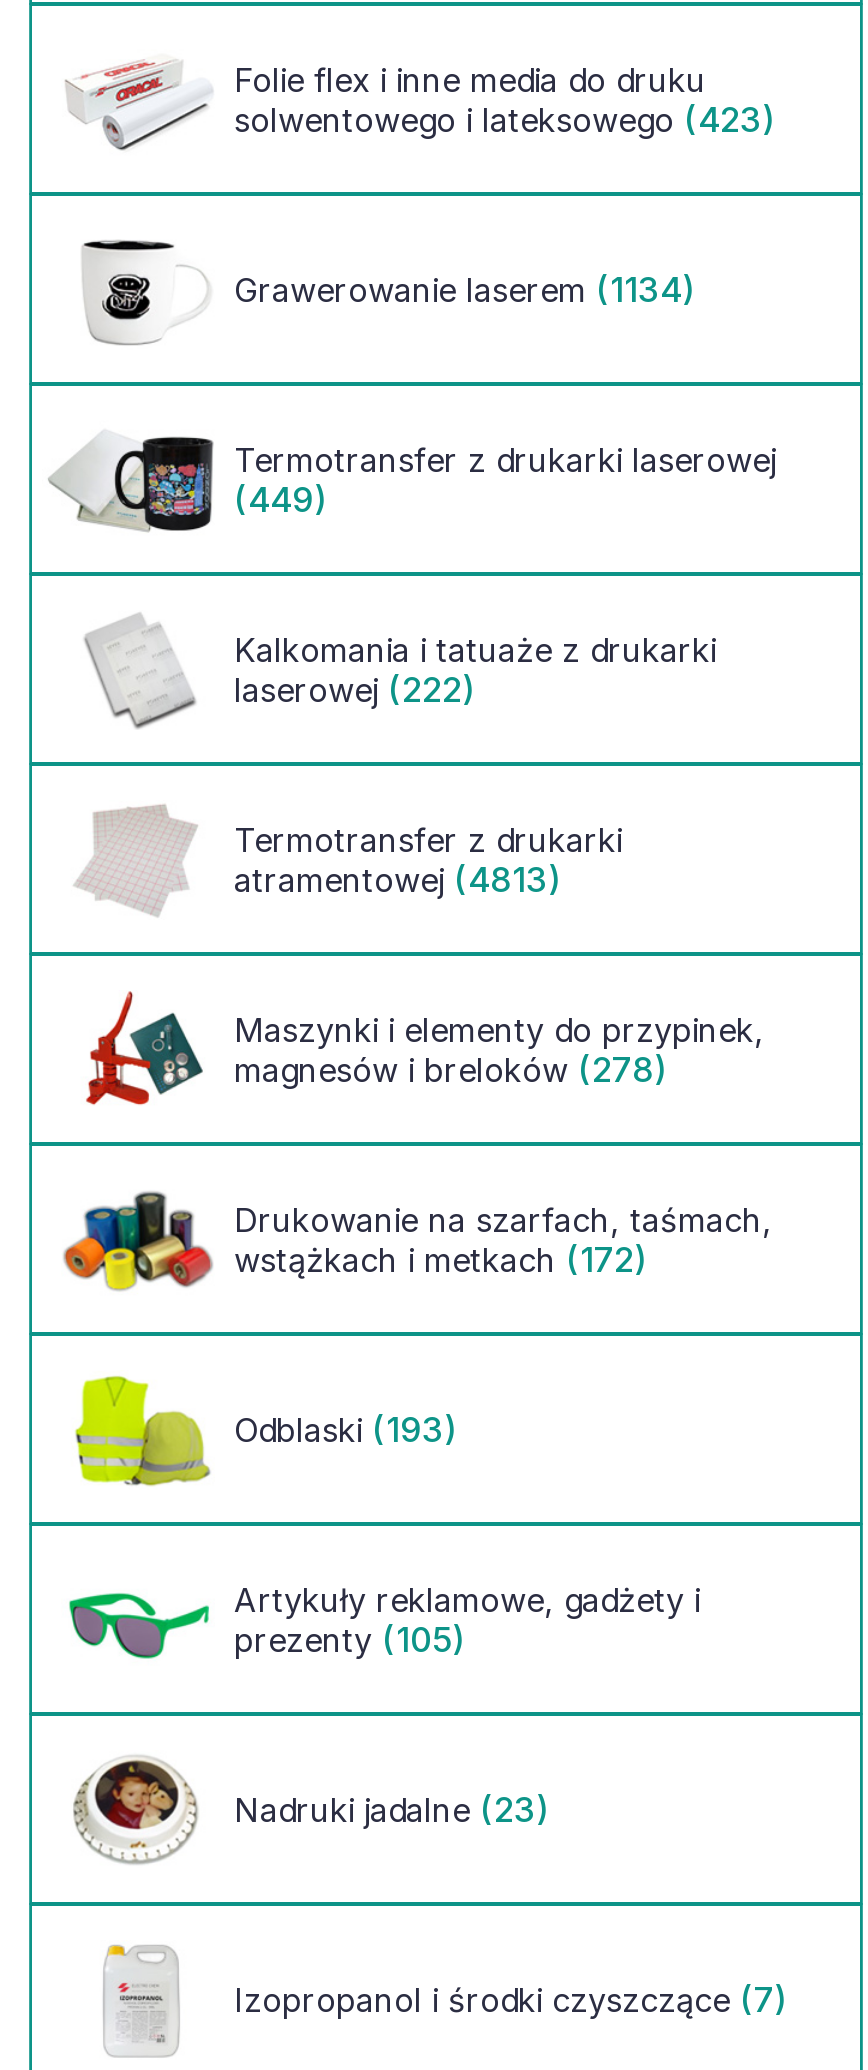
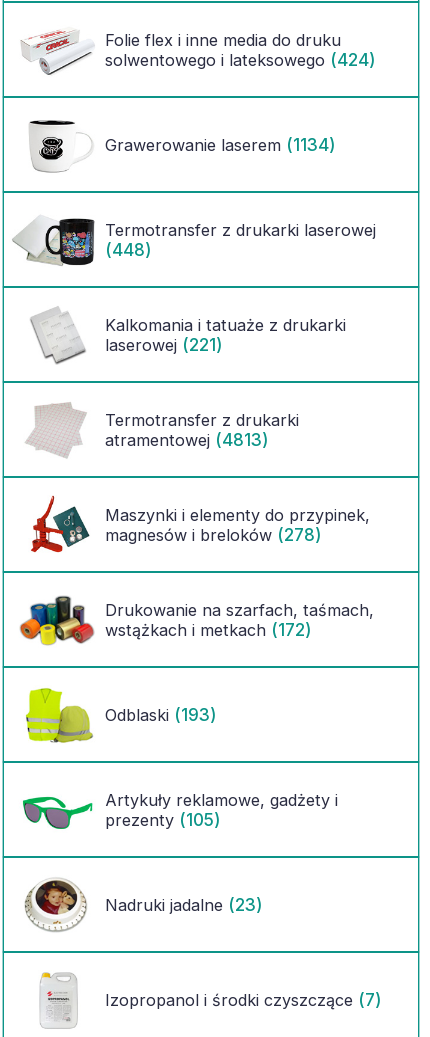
[234,97,776,139] solwentowego i lateksowego (423) -> [105,48,376,69] solwentowego i lateksowego (424)
[234,477,328,519] (449) -> [105,238,152,259] (448)
[234,667,476,709] laserowej (222) -> [105,333,223,354] laserowej (221)

